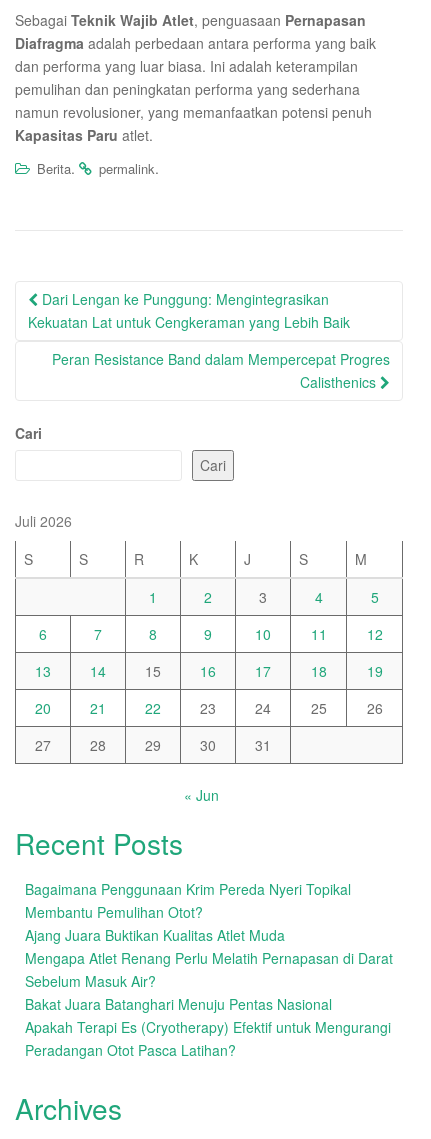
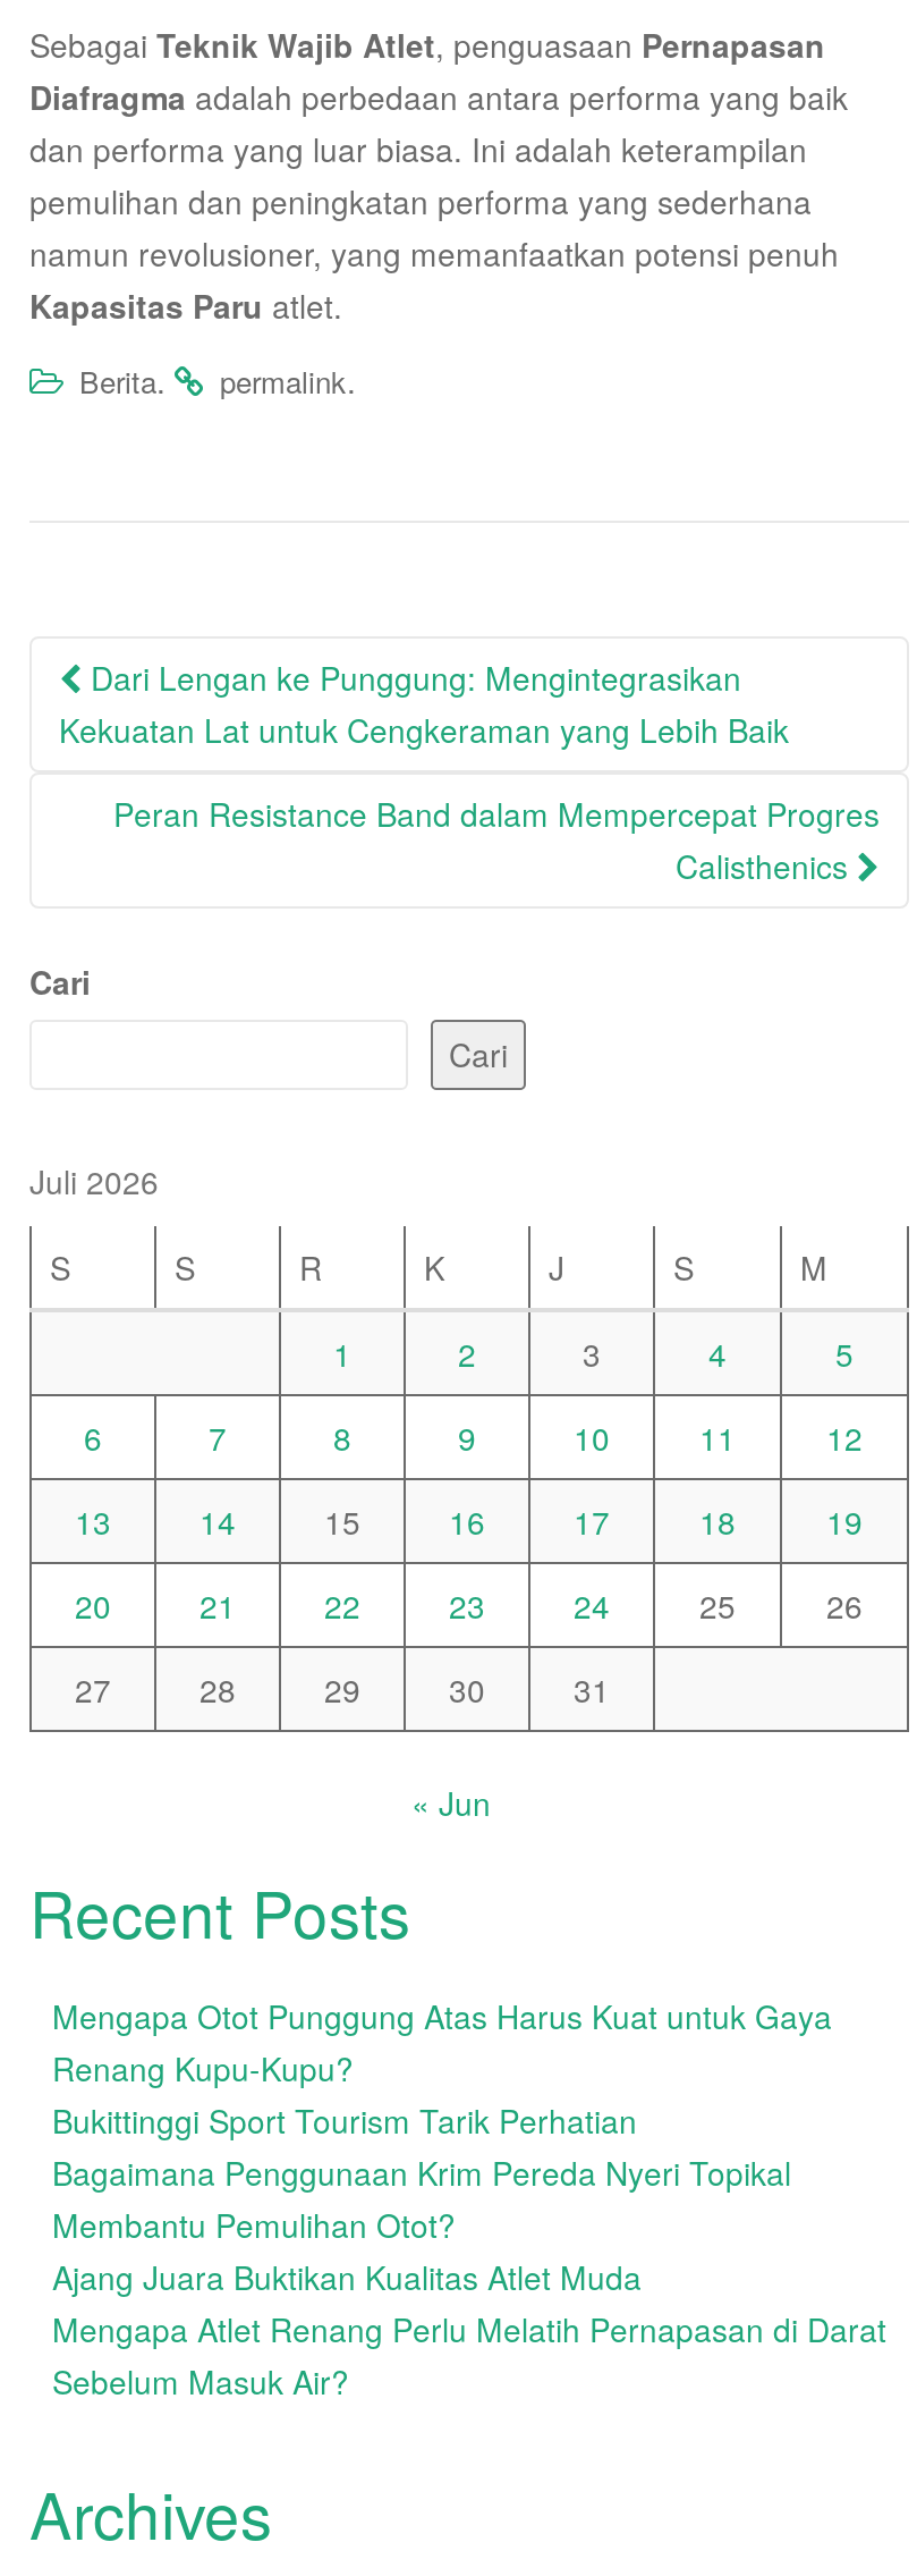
none -> [52,1993,832,2143] Mengapa Otot Punggung Atas Harus Kuat untuk Gaya | Renang Kupu-Kupu? | Bukittinggi Sport Tourism Tarik Perhatian
moved [25,879,393,991] -> [52,2150,886,2404]: Bagaimana Penggunaan Krim Pereda Nyeri Topikal | Membantu Pemulihan Otot? | Ajang Juara Buktikan Kualitas Atlet Muda | Mengapa Atlet Renang Perlu Melatih Pernapasan di Darat | Sebelum Masuk Air?
[25,994,391,1060] Bakat Juara Batanghari Menuju Pentas Nasional | Apakah Terapi Es (Cryotherapy) Efektif untuk Mengurangi | Peradangan Otot Pasca Latihan? -> none

